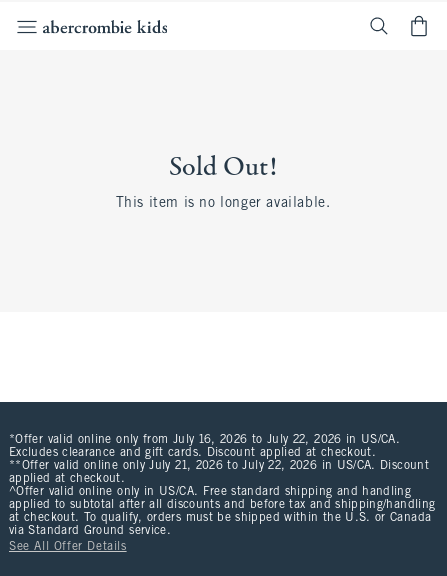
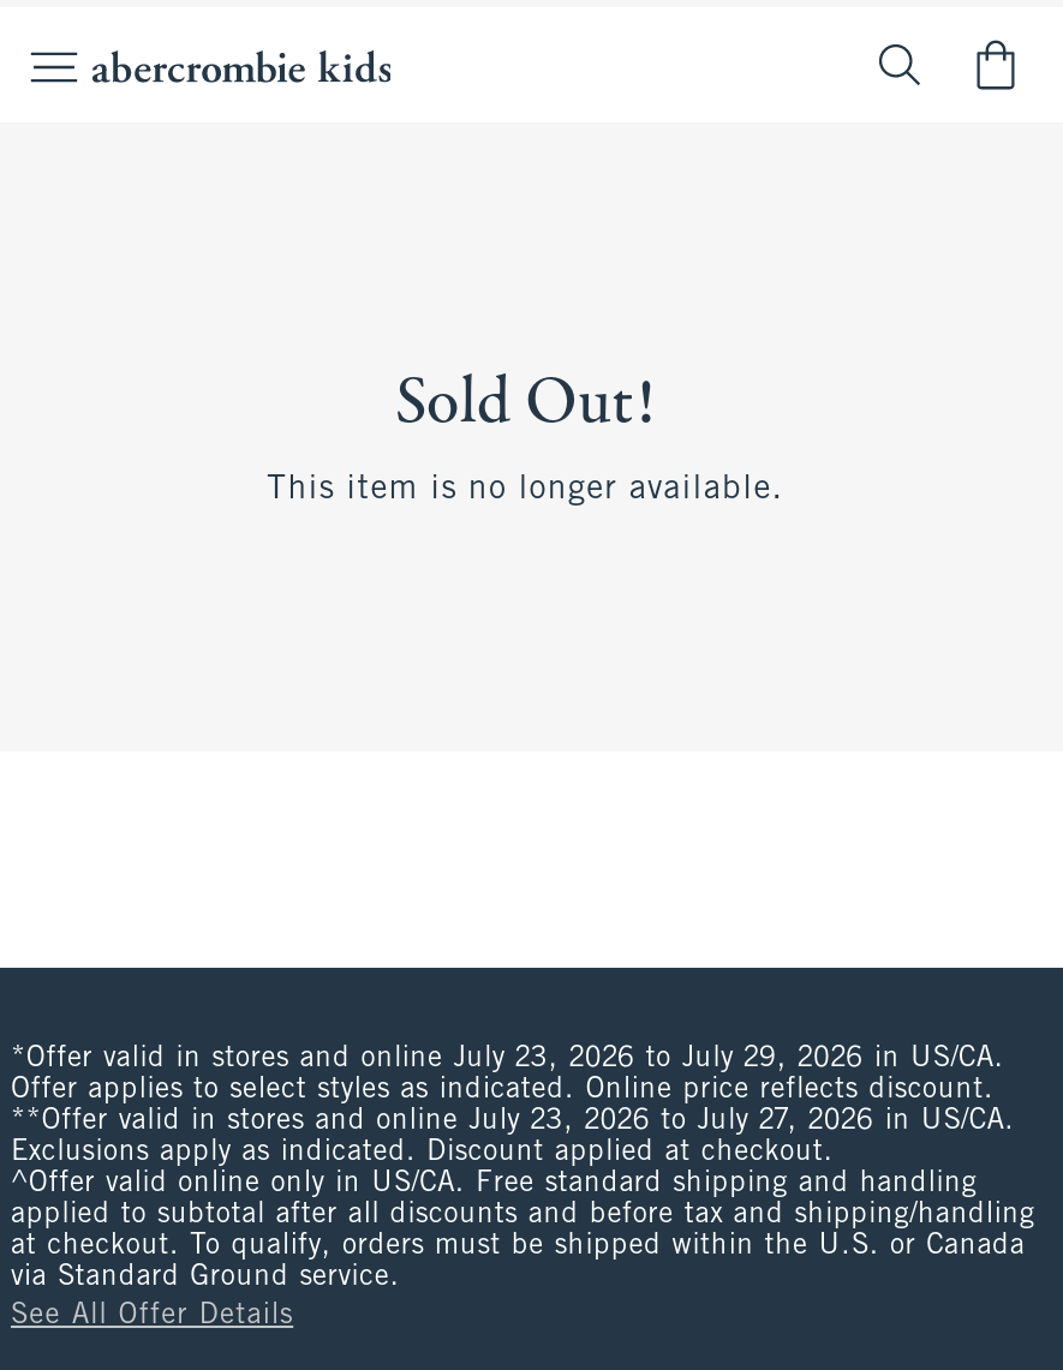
[9,434,429,485] *Offer valid online only from July 16, 2026 to July 22, 2026 in US/CA. | Excludes clearance and gift cards. Discount applied at checkout. | **Offer valid online only July 21, 2026 to July 22, 2026 in US/CA. Discount | applied at checkout. -> [11,1045,1015,1167] *Offer valid in stores and online July 23, 2026 to July 29, 2026 in US/CA. | Offer applies to select styles as indicated. Online price reflects discount. | **Offer valid in stores and online July 23, 2026 to July 27, 2026 in US/CA. | Exclusions apply as indicated. Discount applied at checkout.

